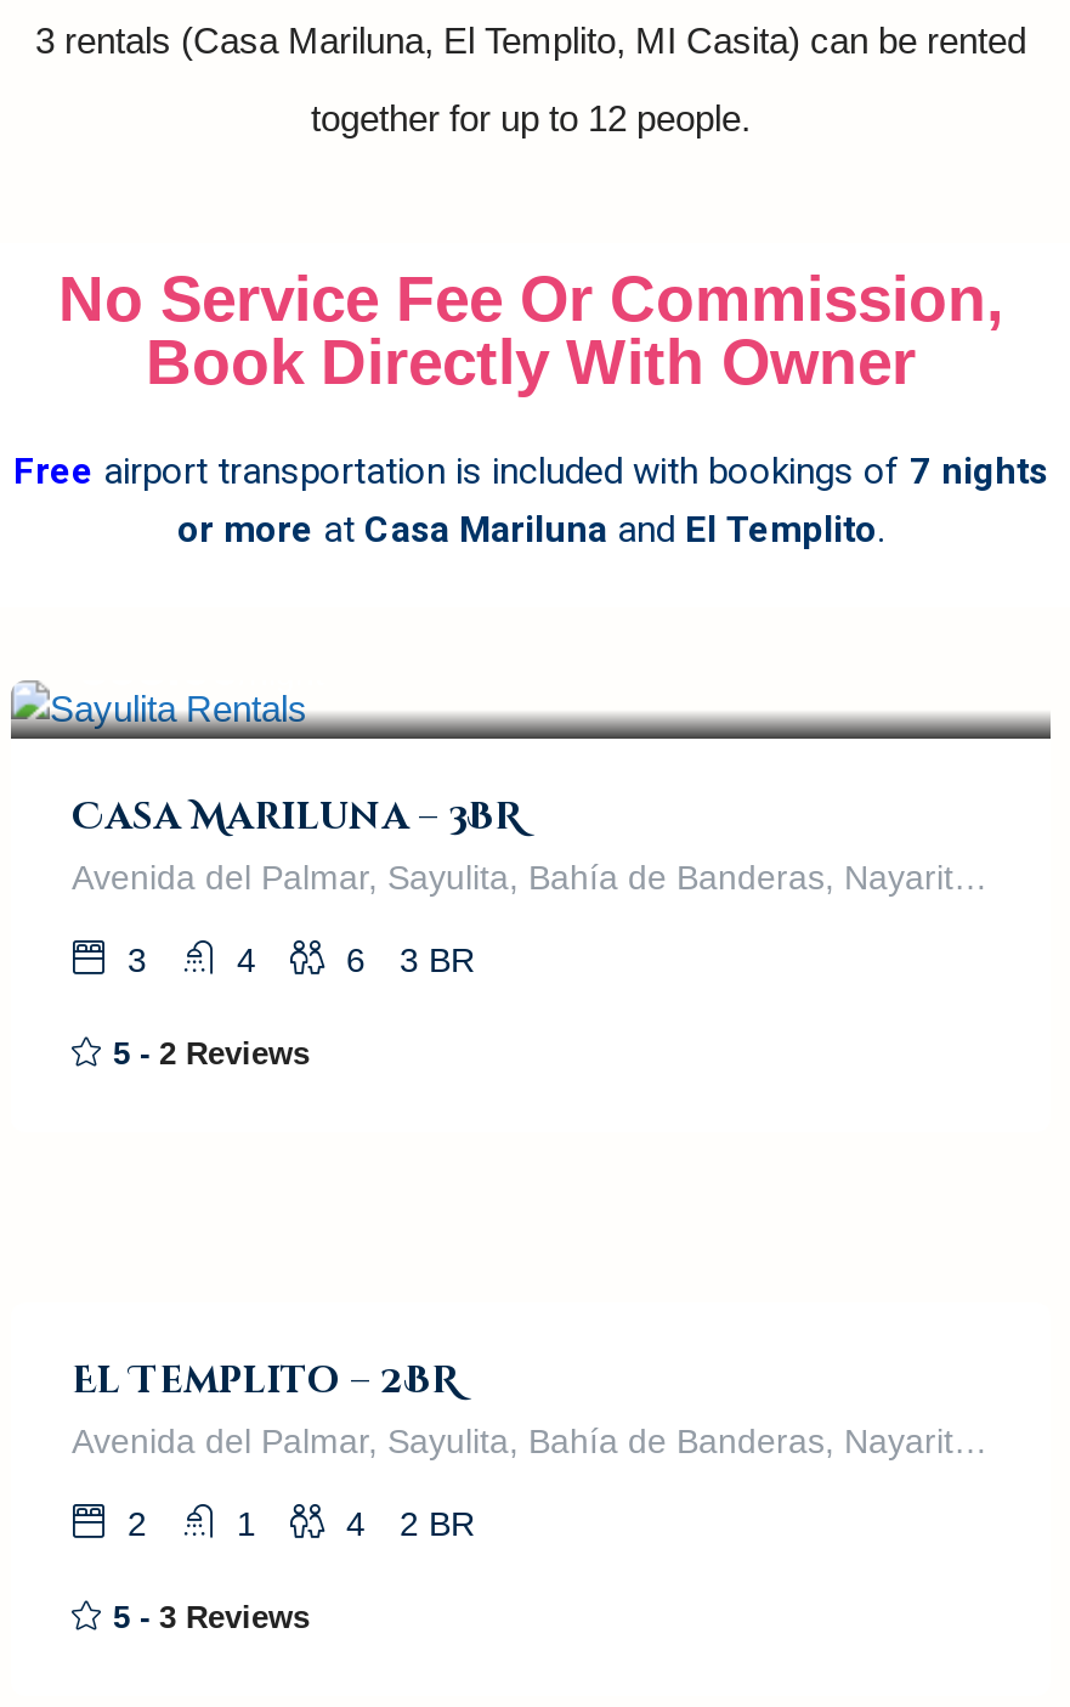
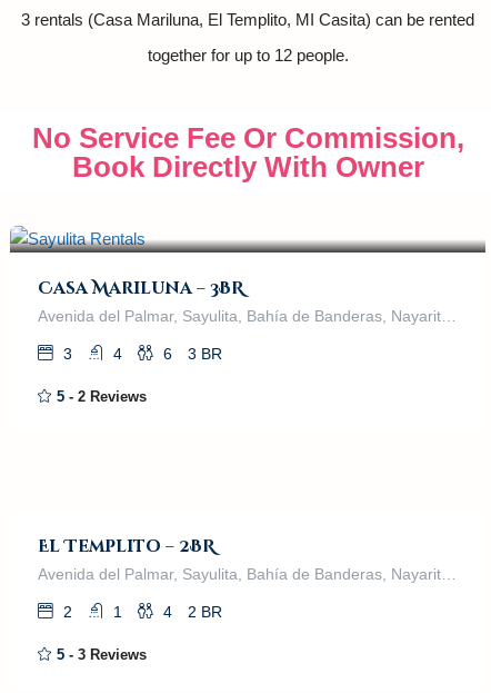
[13,450,1048,552] Free airport transportation is included with bookings of 7 nights | or more at Casa Mariluna and El Templito. -> none

